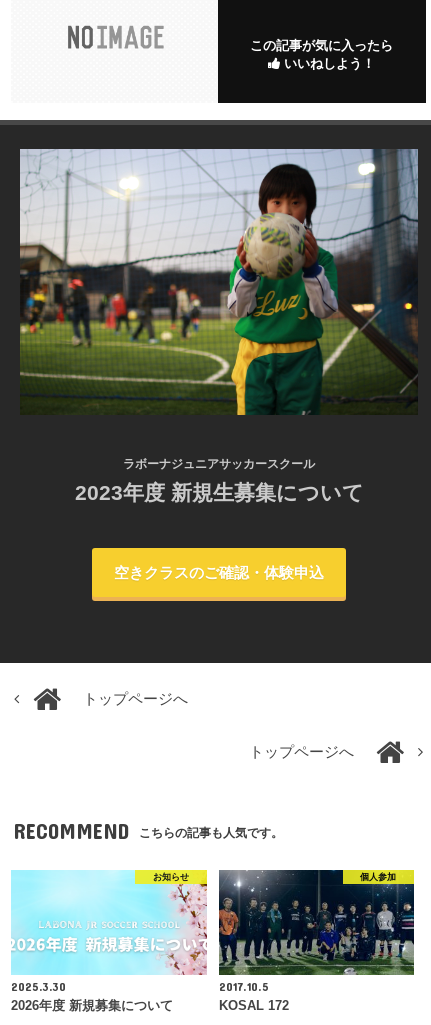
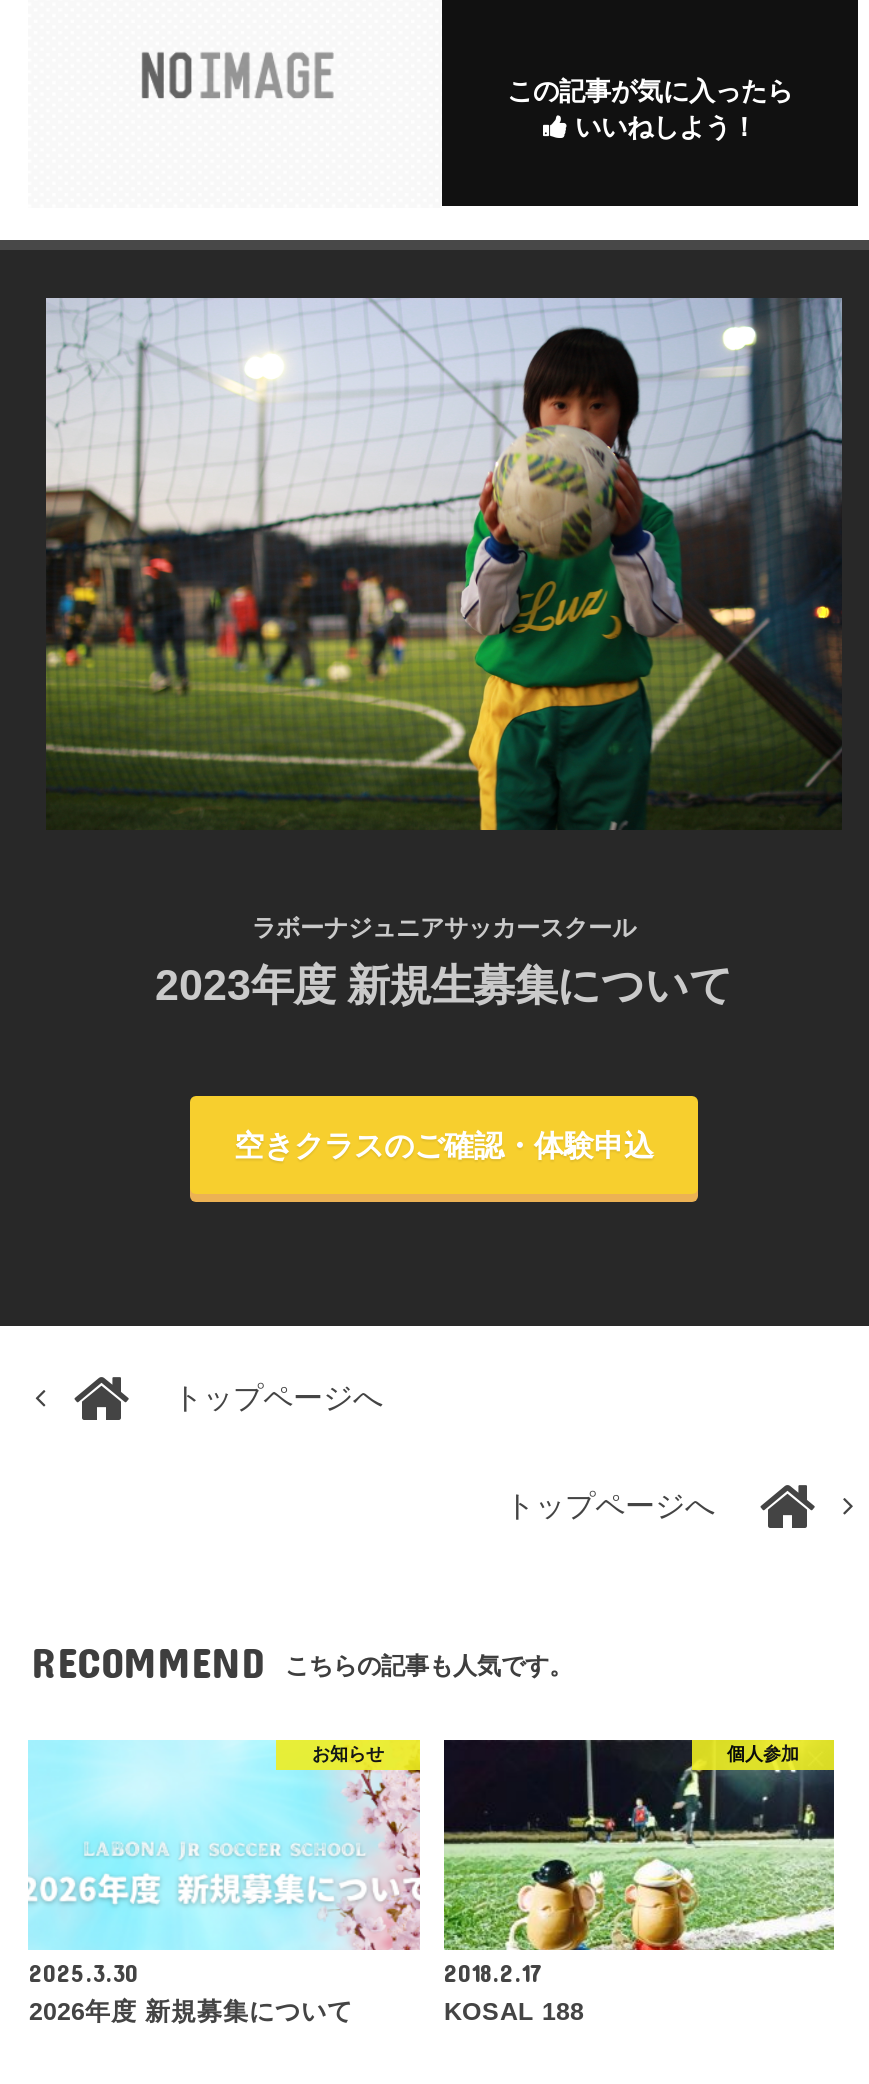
[218,870,415,993] [image] | 2017.10.5 -> [442,1740,834,1985] [image] | 2018.2.17
[219,999,289,1013] KOSAL 172 -> [444,1997,584,2025] KOSAL 188

